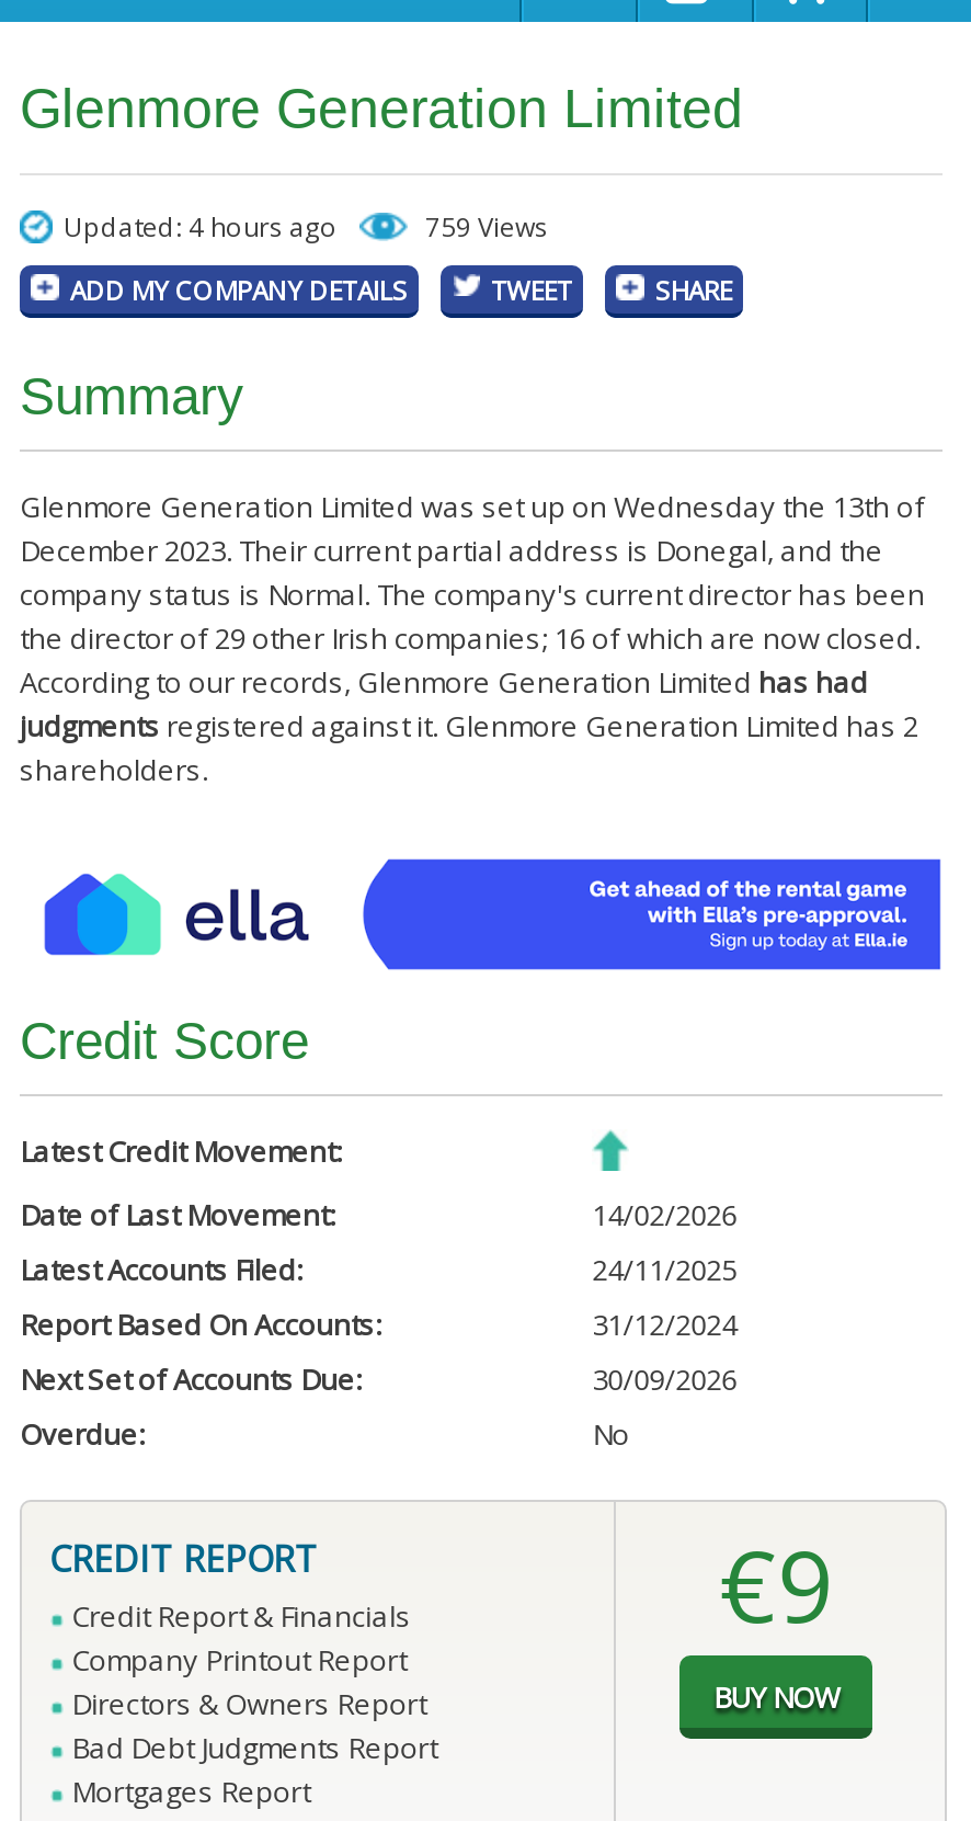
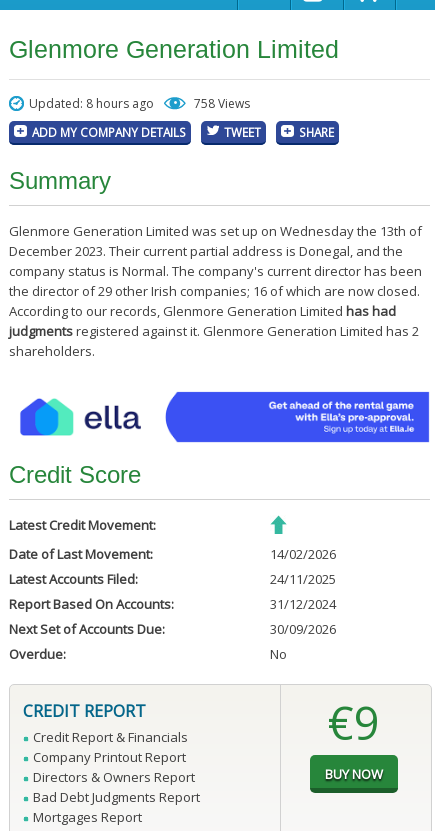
[64,208,338,246] Updated: 4 hours ago -> [29,95,154,112] Updated: 8 hours ago
[425,208,548,246] 759 Views -> [194,95,250,112] 758 Views

